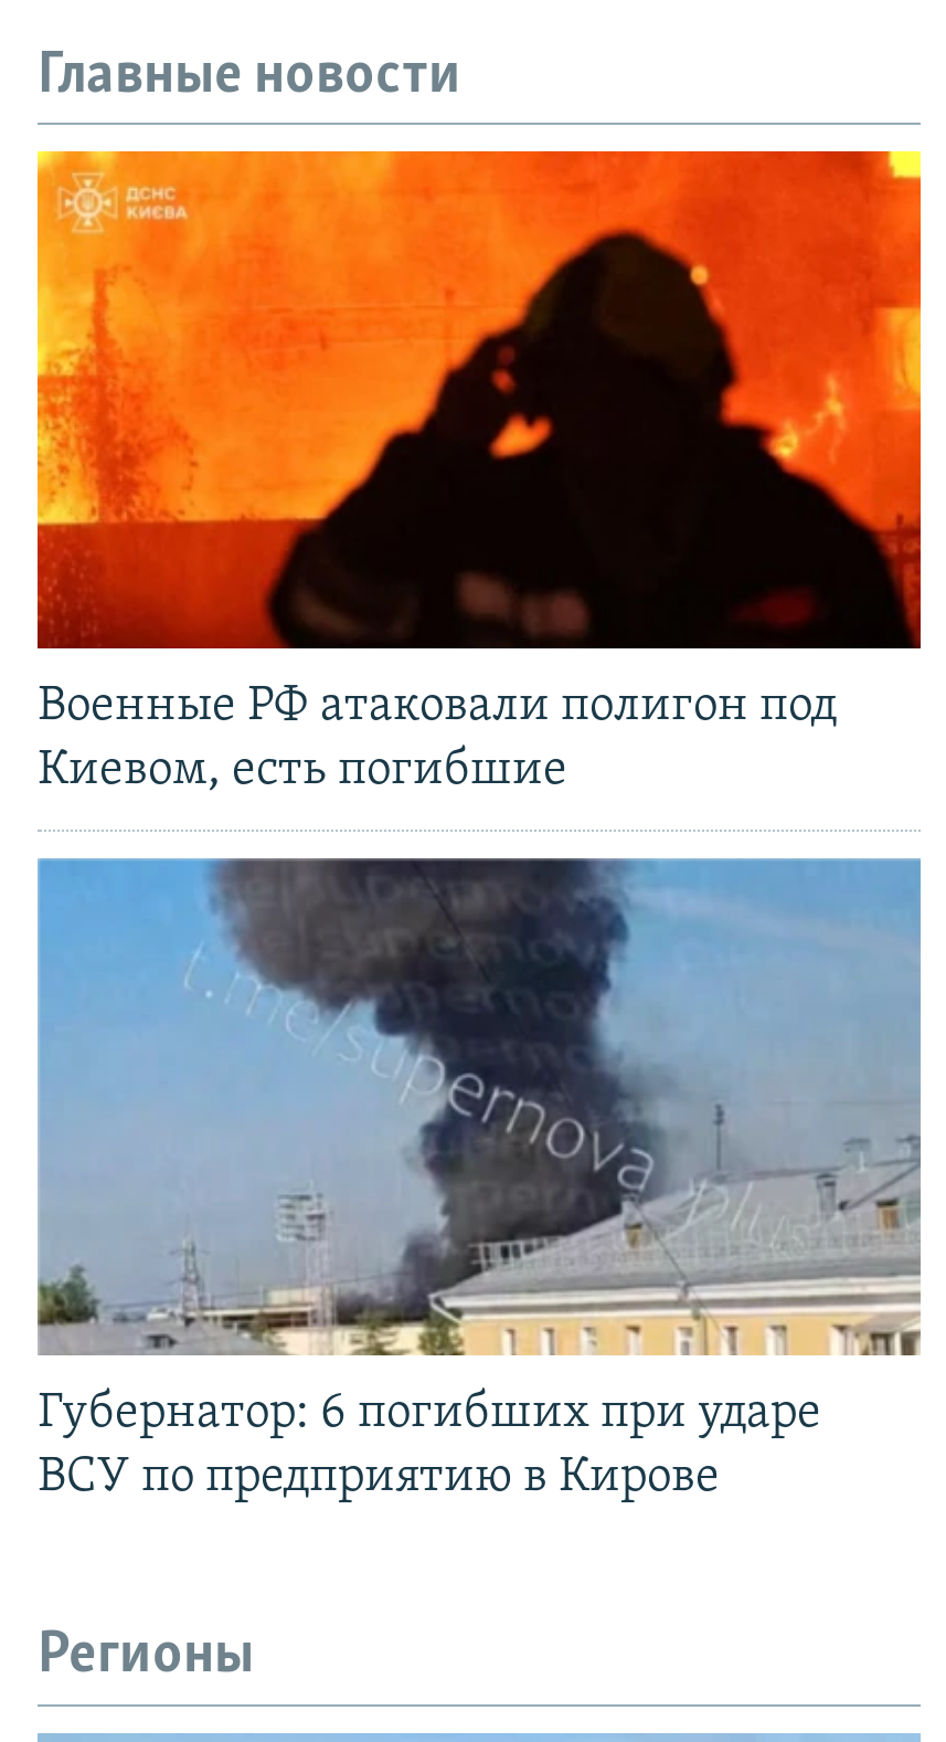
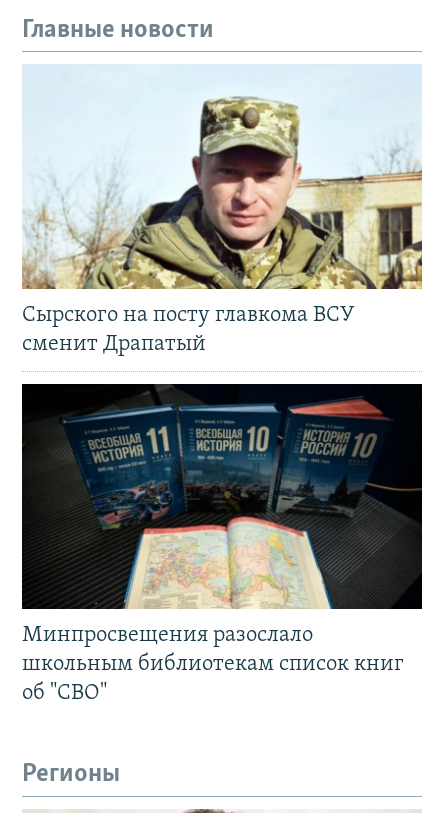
[35,149,923,797] [image] | Военные РФ атаковали полигон под | Киевом, есть погибшие -> [21,65,423,356] [image] | Сырского на посту главкома ВСУ | сменит Драпатый
[38,856,921,1504] [image] | Губернатор: 6 погибших при ударе | ВСУ по предприятию в Кирове -> [21,383,423,705] [image] | Минпросвещения разослало | школьным библиотекам список книг | об "СВО"

